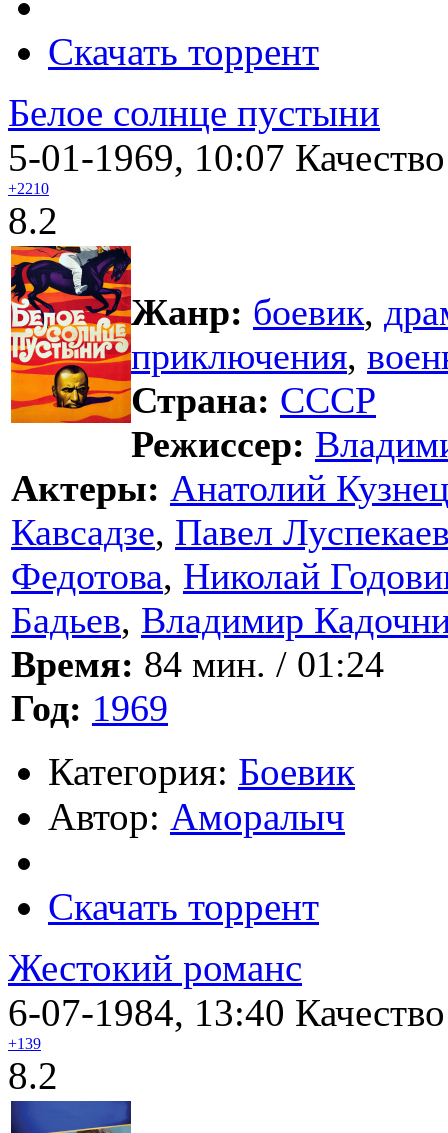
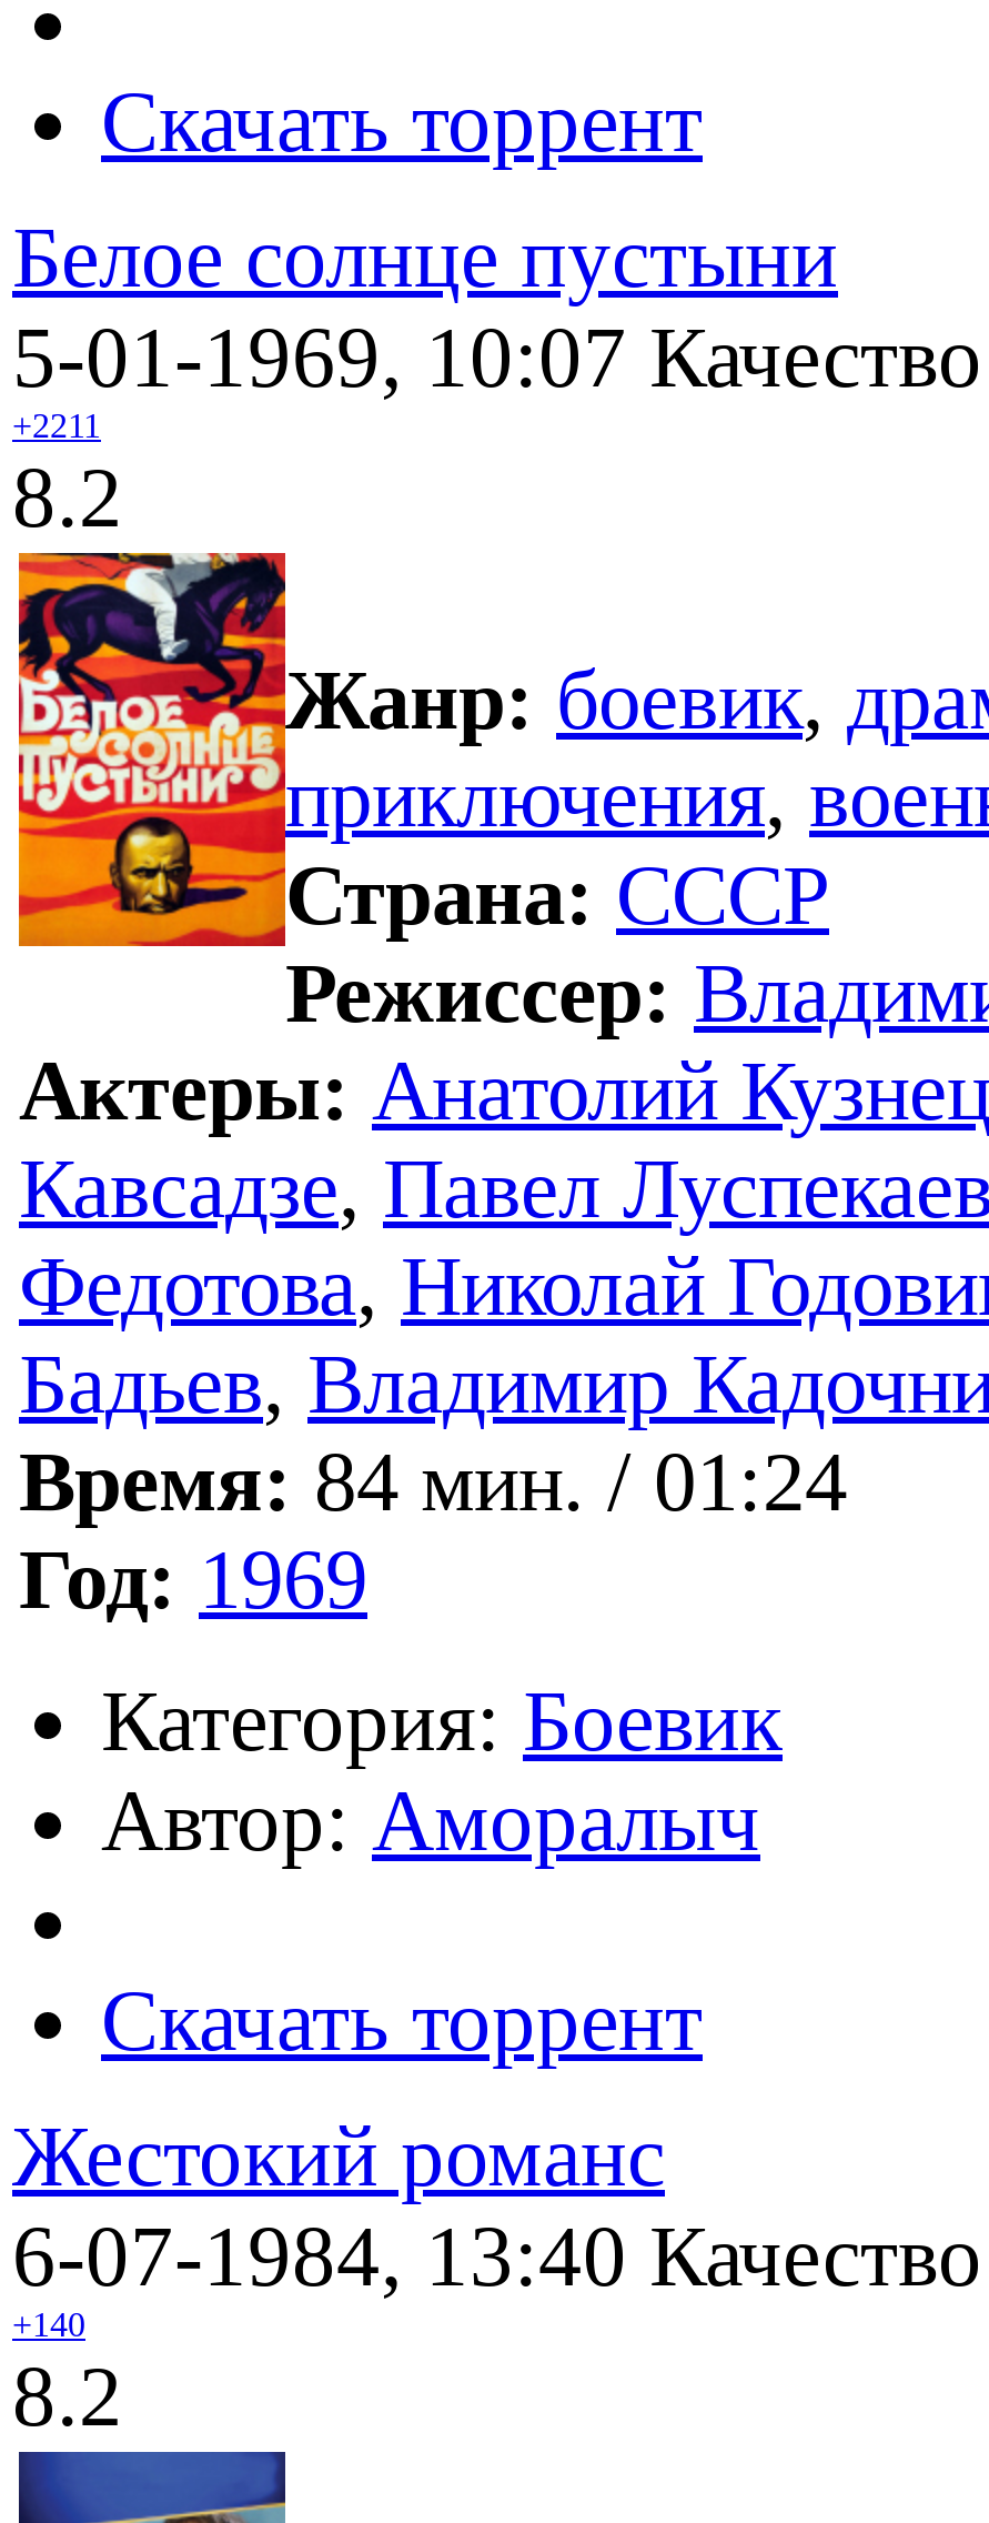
[8,180,49,197] +2210 -> [12,406,101,444] +2211
[8,1035,41,1052] +139 -> [12,2305,85,2343] +140

